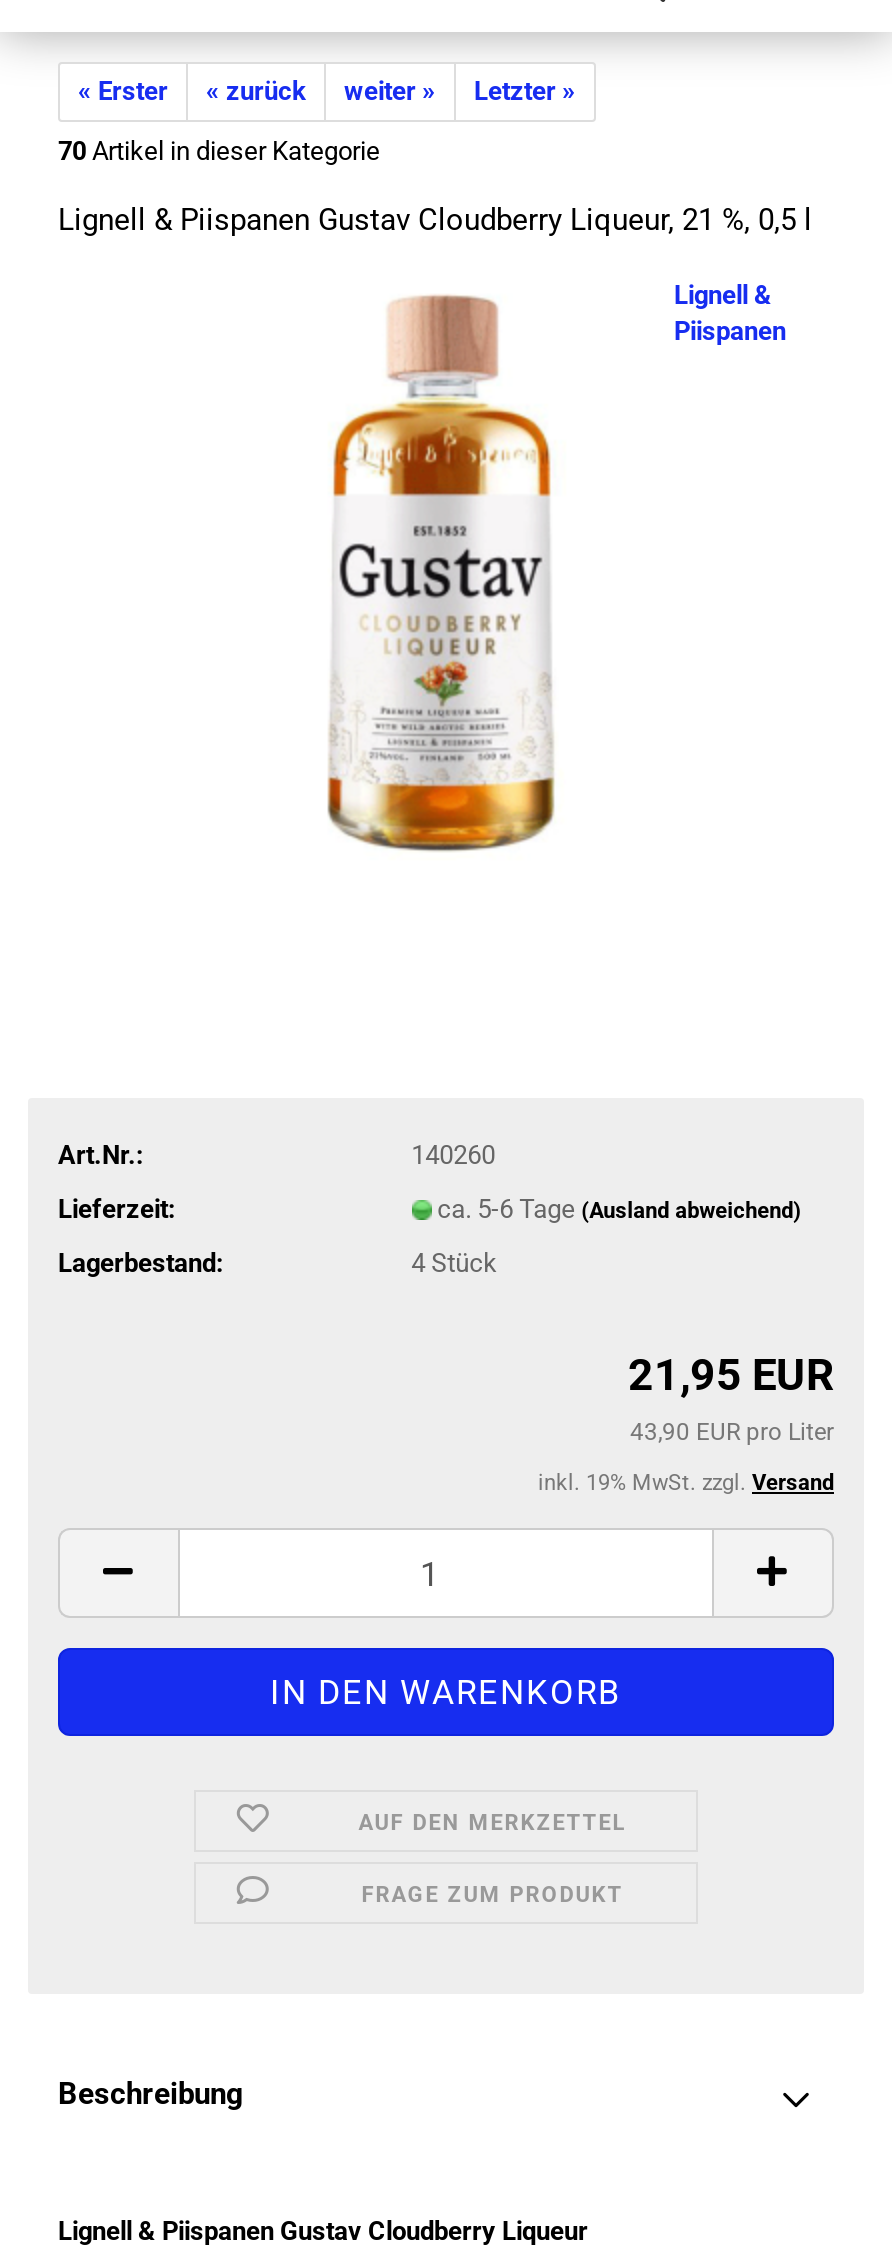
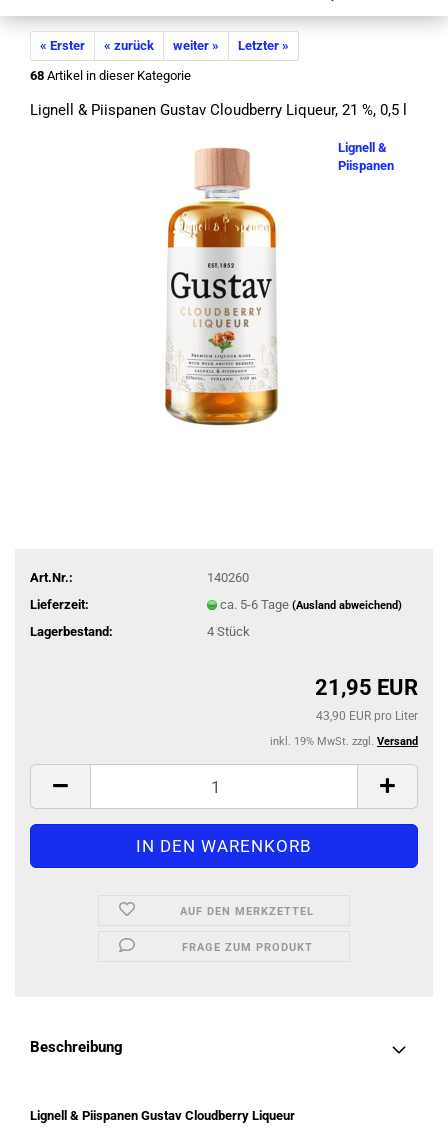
[58,136,380,166] 70 Artikel in dieser Kategorie -> [30,68,191,83] 68 Artikel in dieser Kategorie

